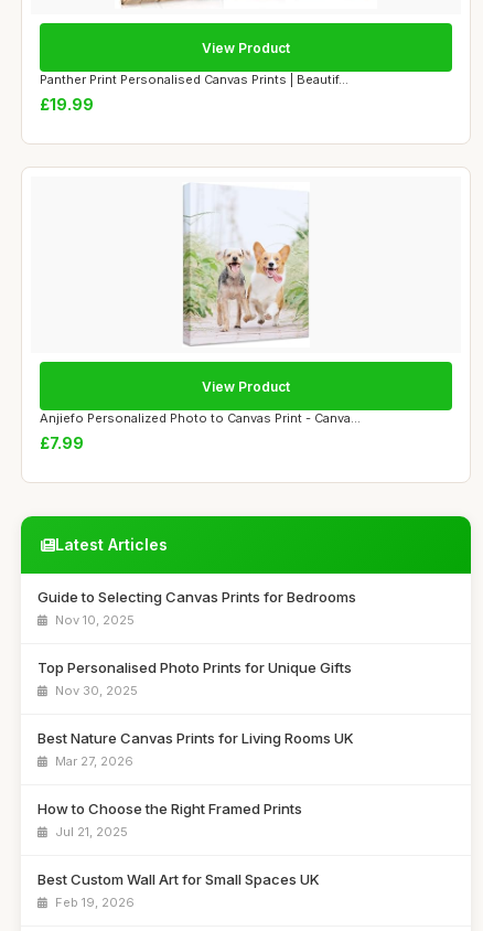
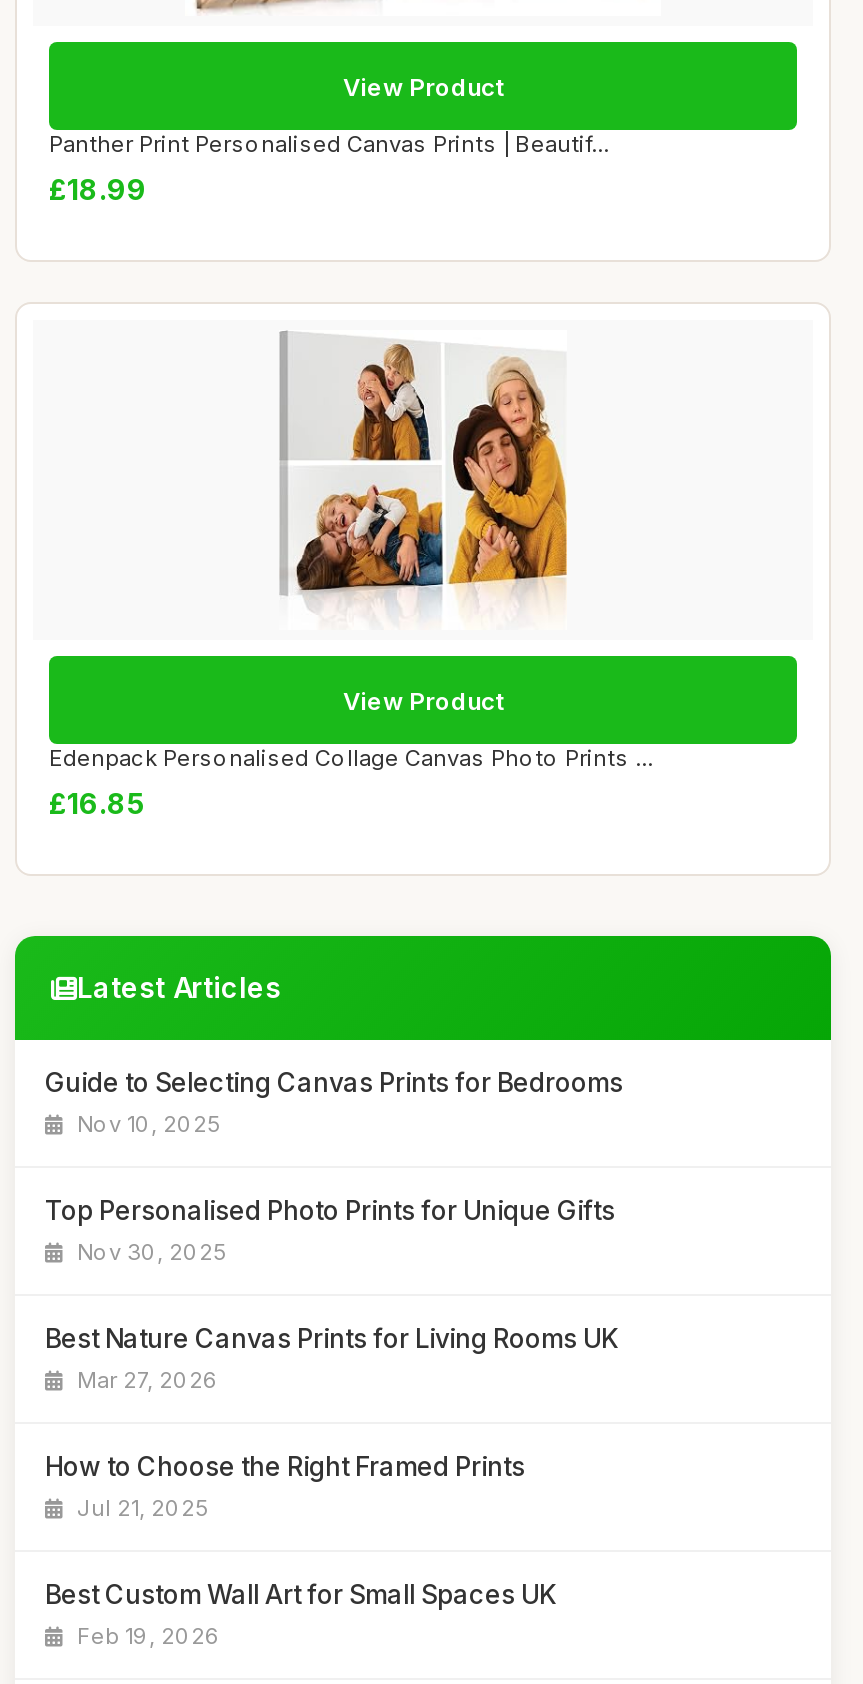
[40,95,94,114] £19.99 -> [49,172,147,206] £18.99
[168,183,325,346] [image] -> [279,330,569,626] [image]
[40,410,361,452] Anjiefo Personalized Photo to Canvas Print - Canva... | £7.99 -> [49,744,653,820] Edenpack Personalised Collage Canvas Photo Prints ... | £16.85

